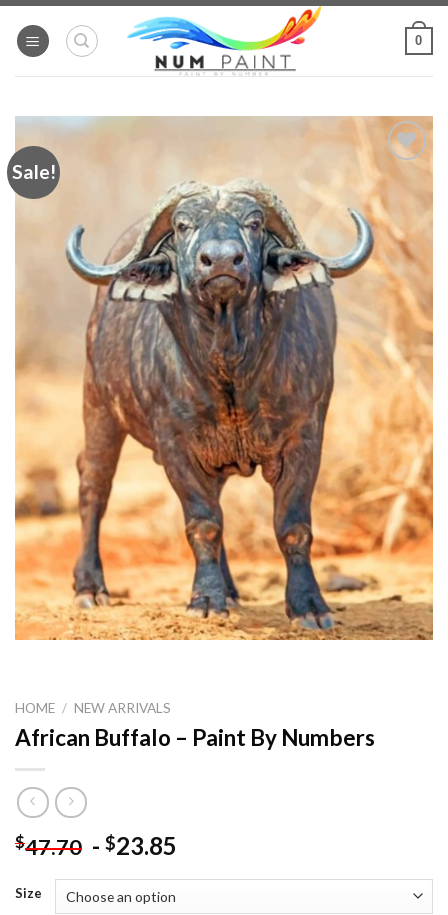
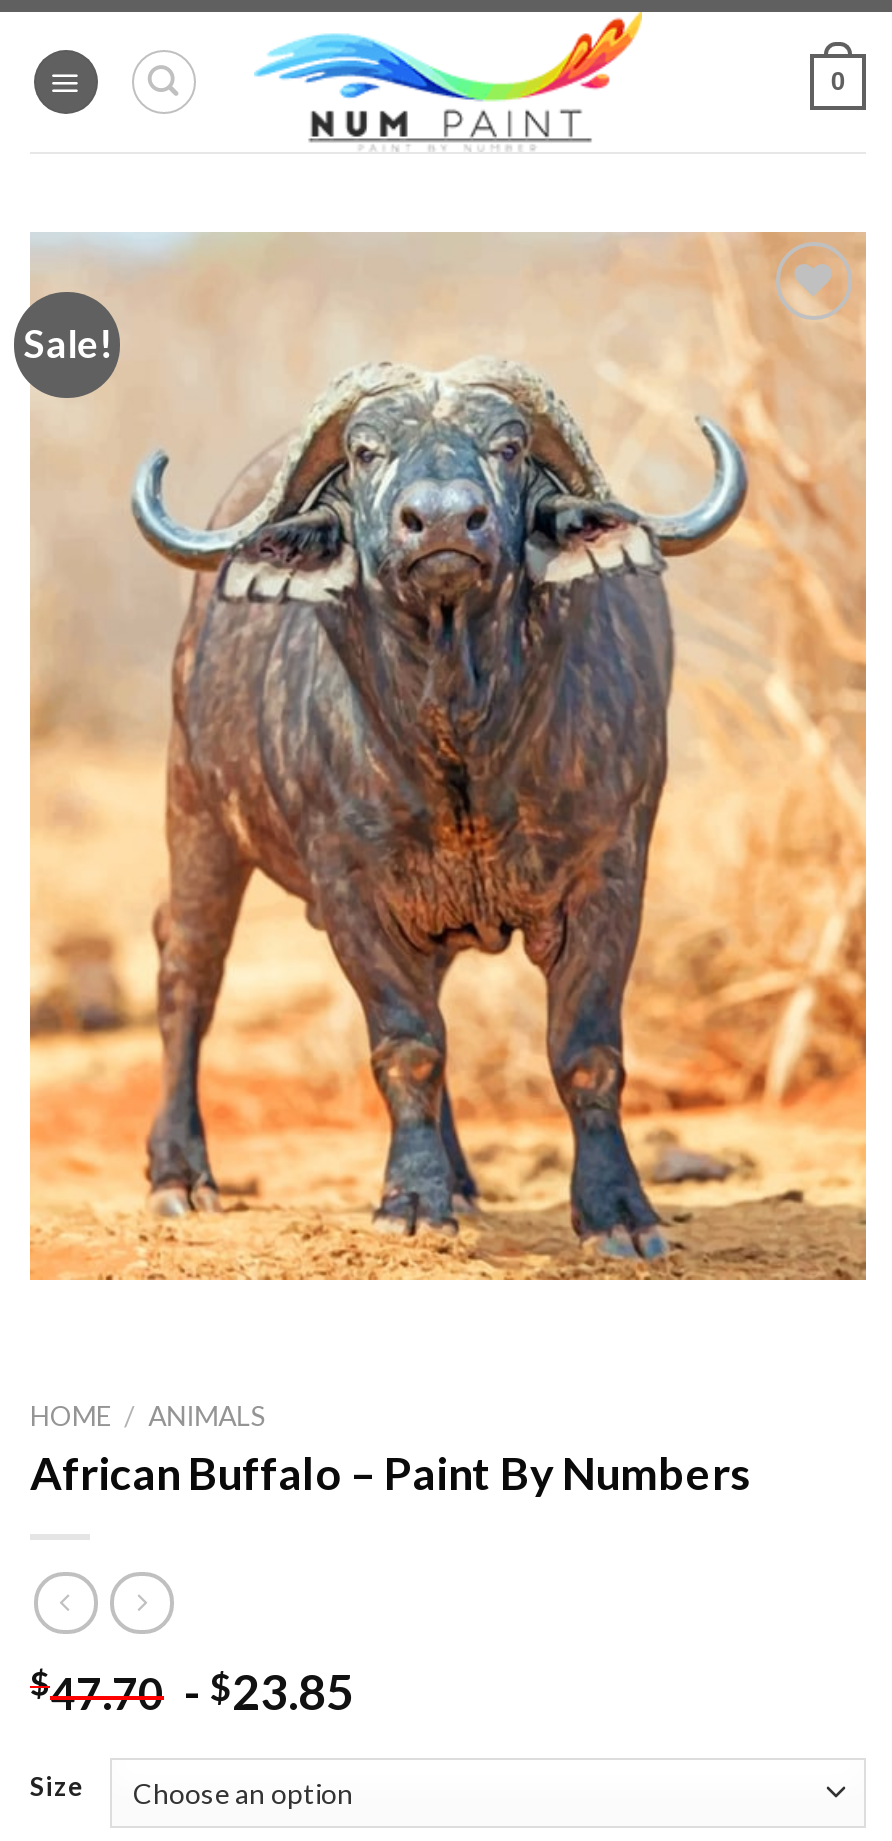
[15,700,171,716] HOME / NEW ARRIVALS -> [30,1399,266,1431] HOME / ANIMALS

